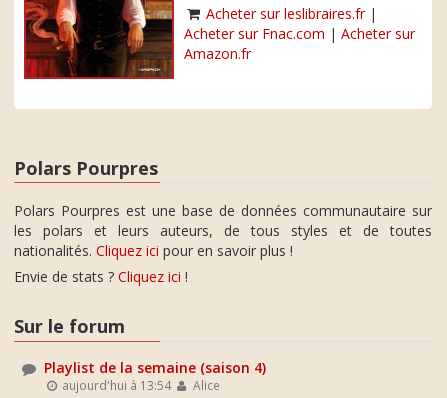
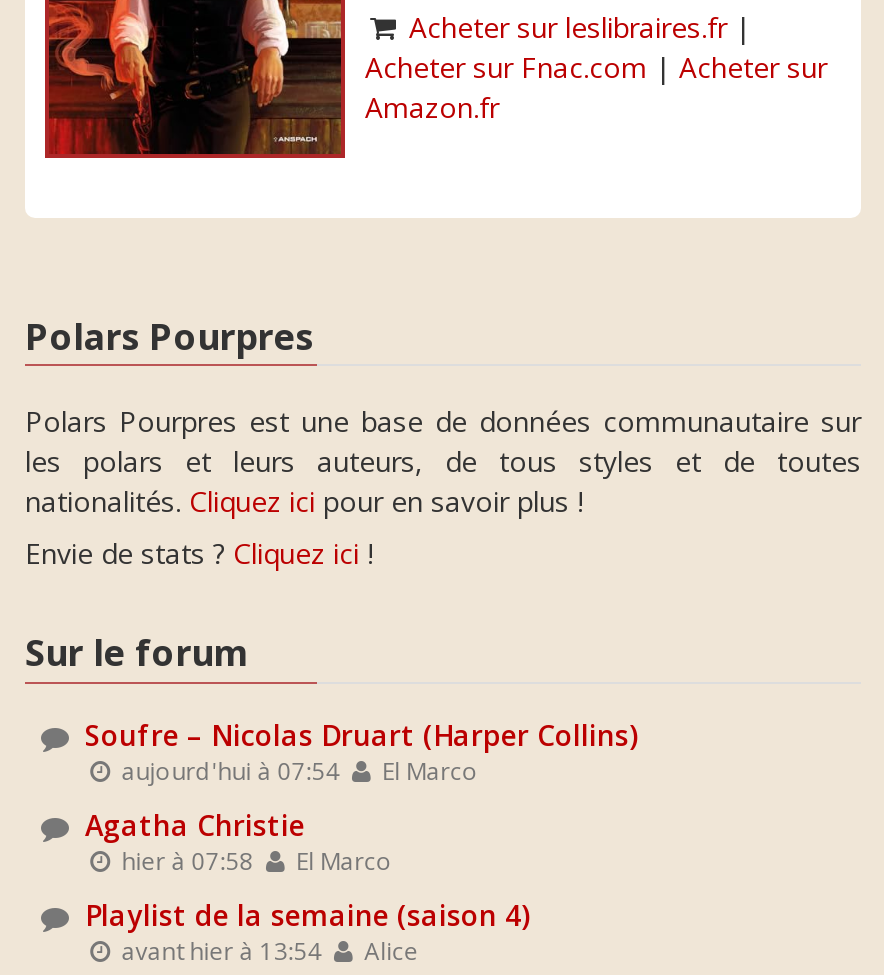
none -> [85,715,637,875] Soufre – Nicolas Druart (Harper Collins) | aujourd'hui à 07:54 | El Marco | Agatha Christie | hier à 07:58 | El Marco
[59,377,220,393] aujourd'hui à 13:54 Alice -> [116,933,418,965] avant hier à 13:54 Alice

